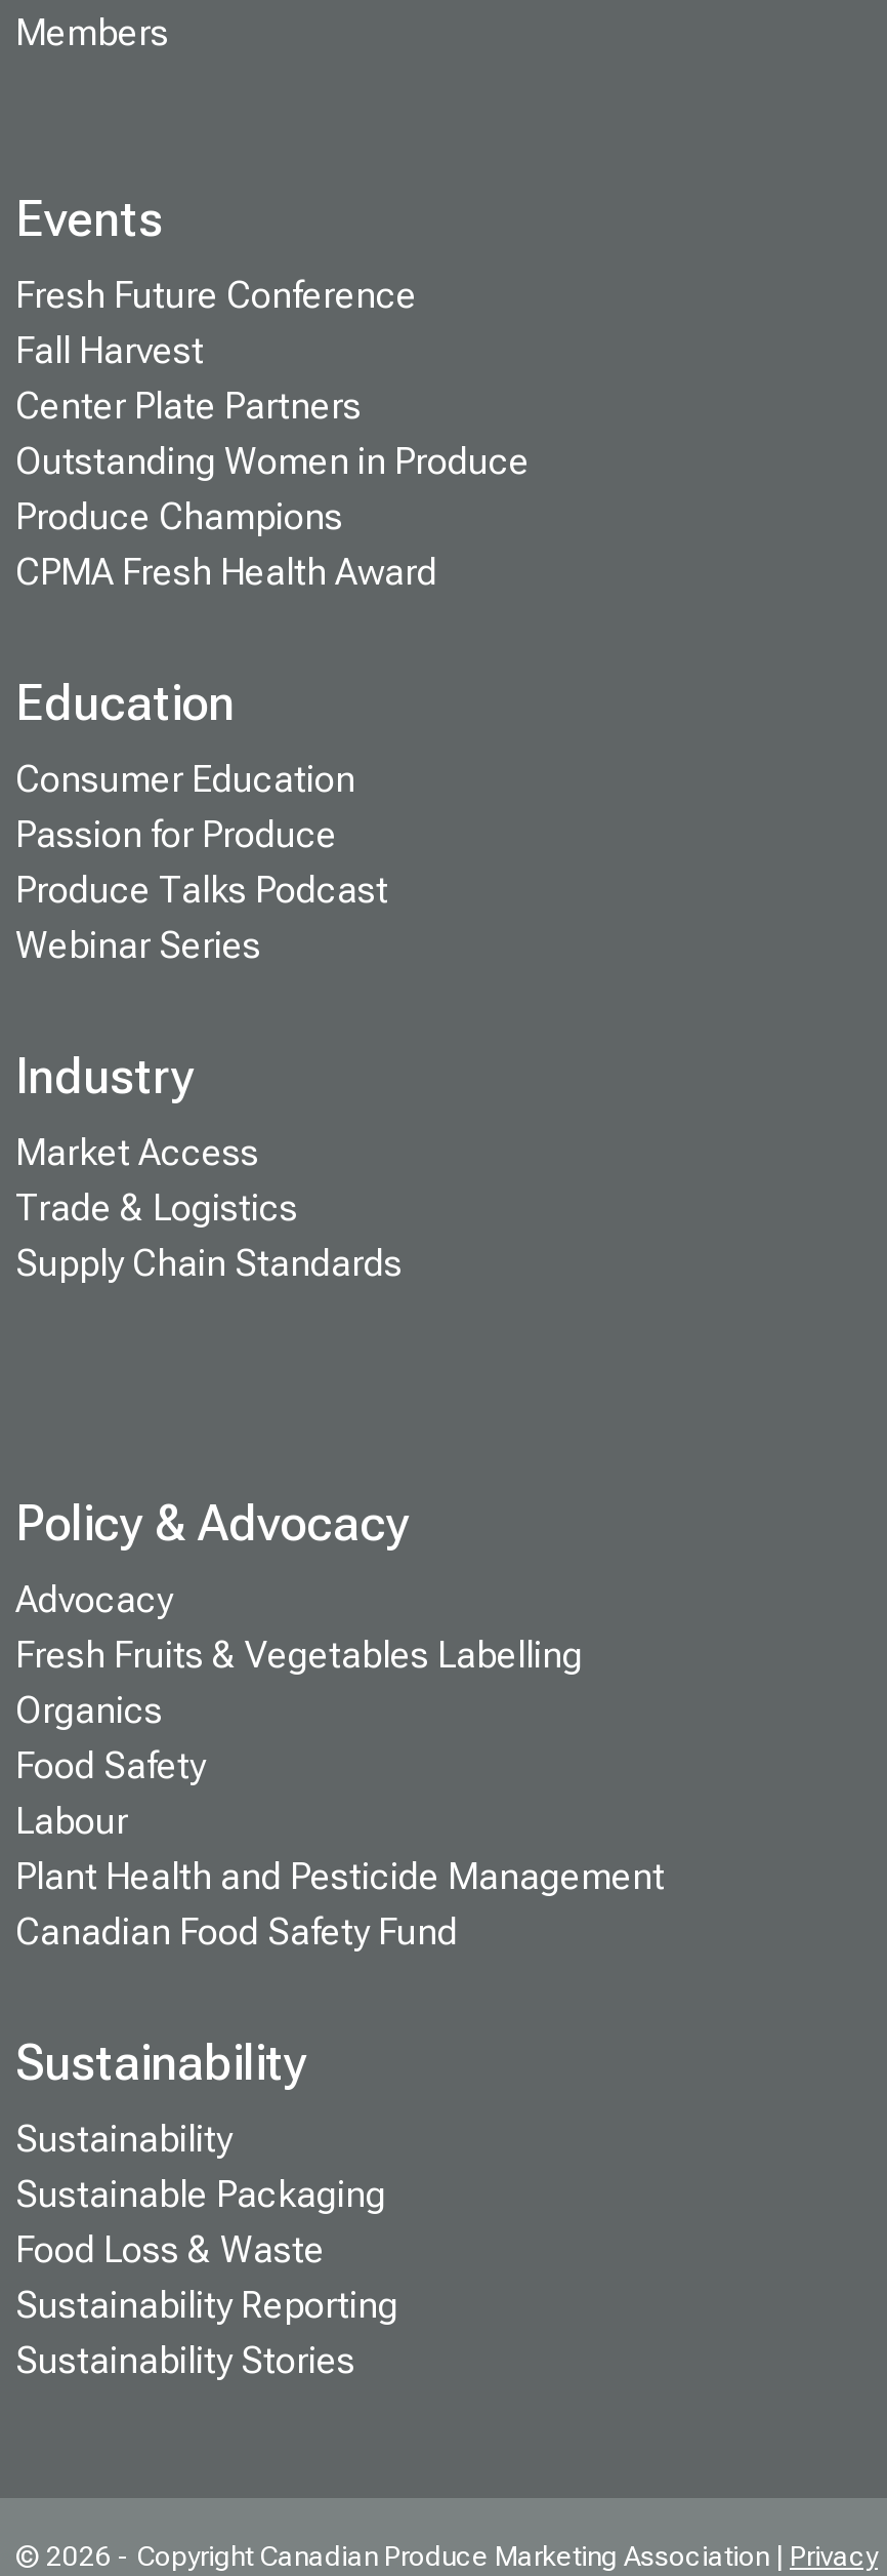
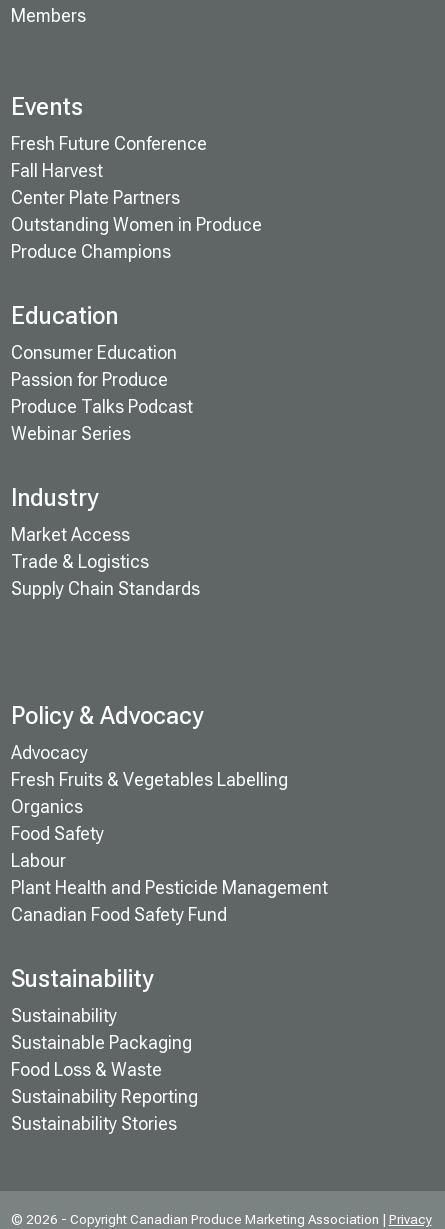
[15,549,437,592] CPMA Fresh Health Award -> none

